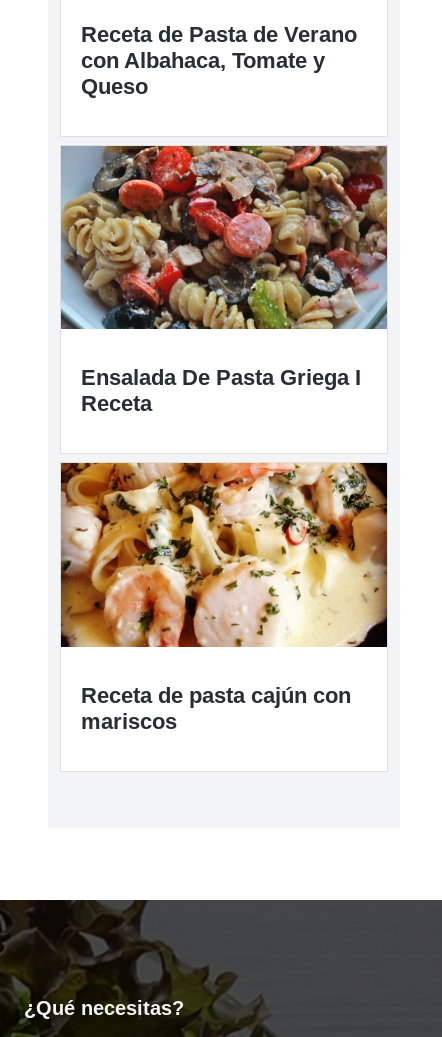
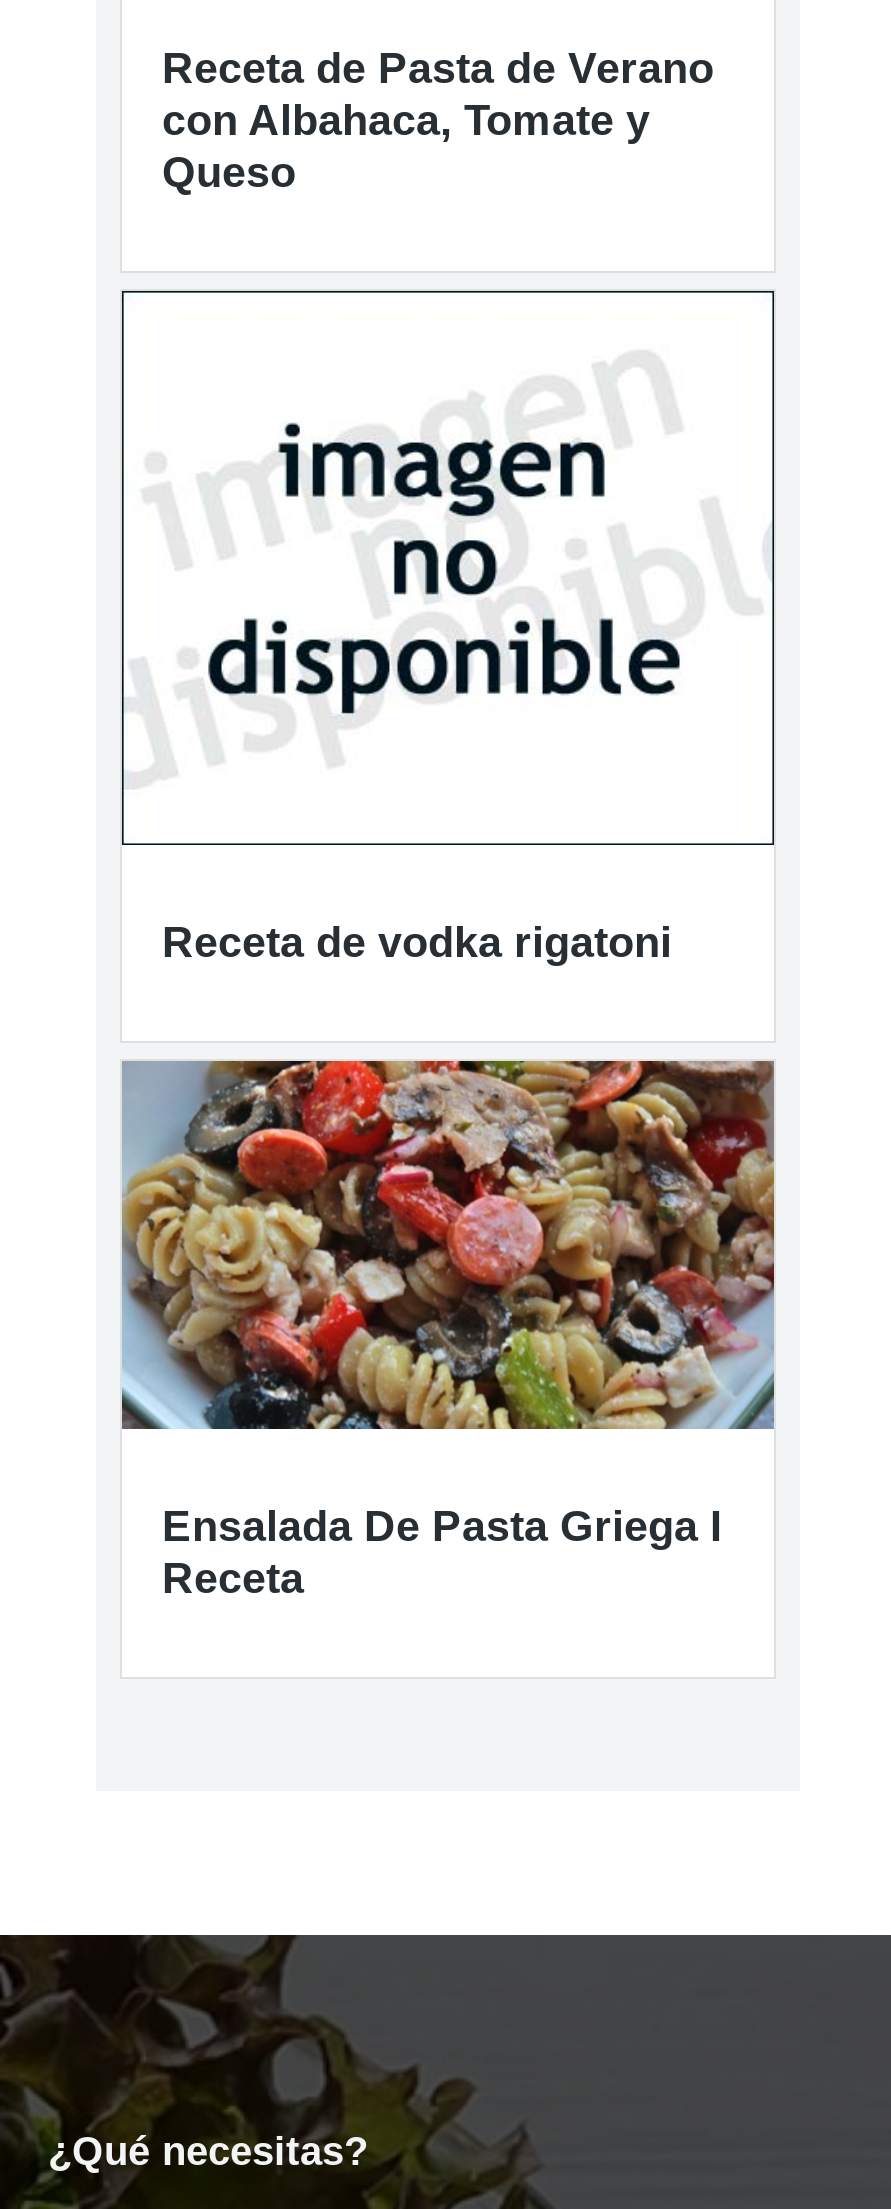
none -> [120,290,776,968] [image] | Receta de vodka rigatoni
moved [59,143,389,416] -> [118,1056,778,1603]: [image] | Ensalada De Pasta Griega I | Receta
[60,462,388,734] [image] | Receta de pasta cajún con | mariscos -> none

